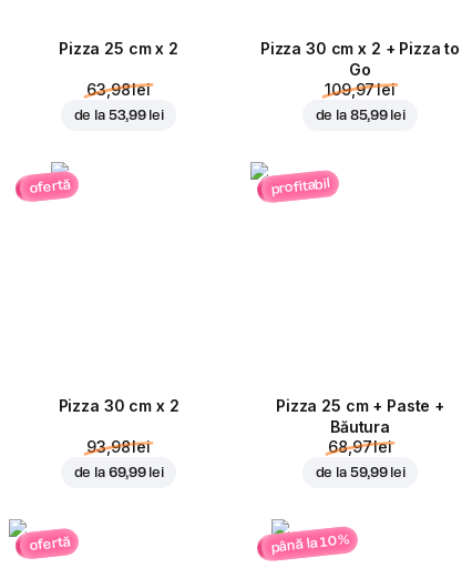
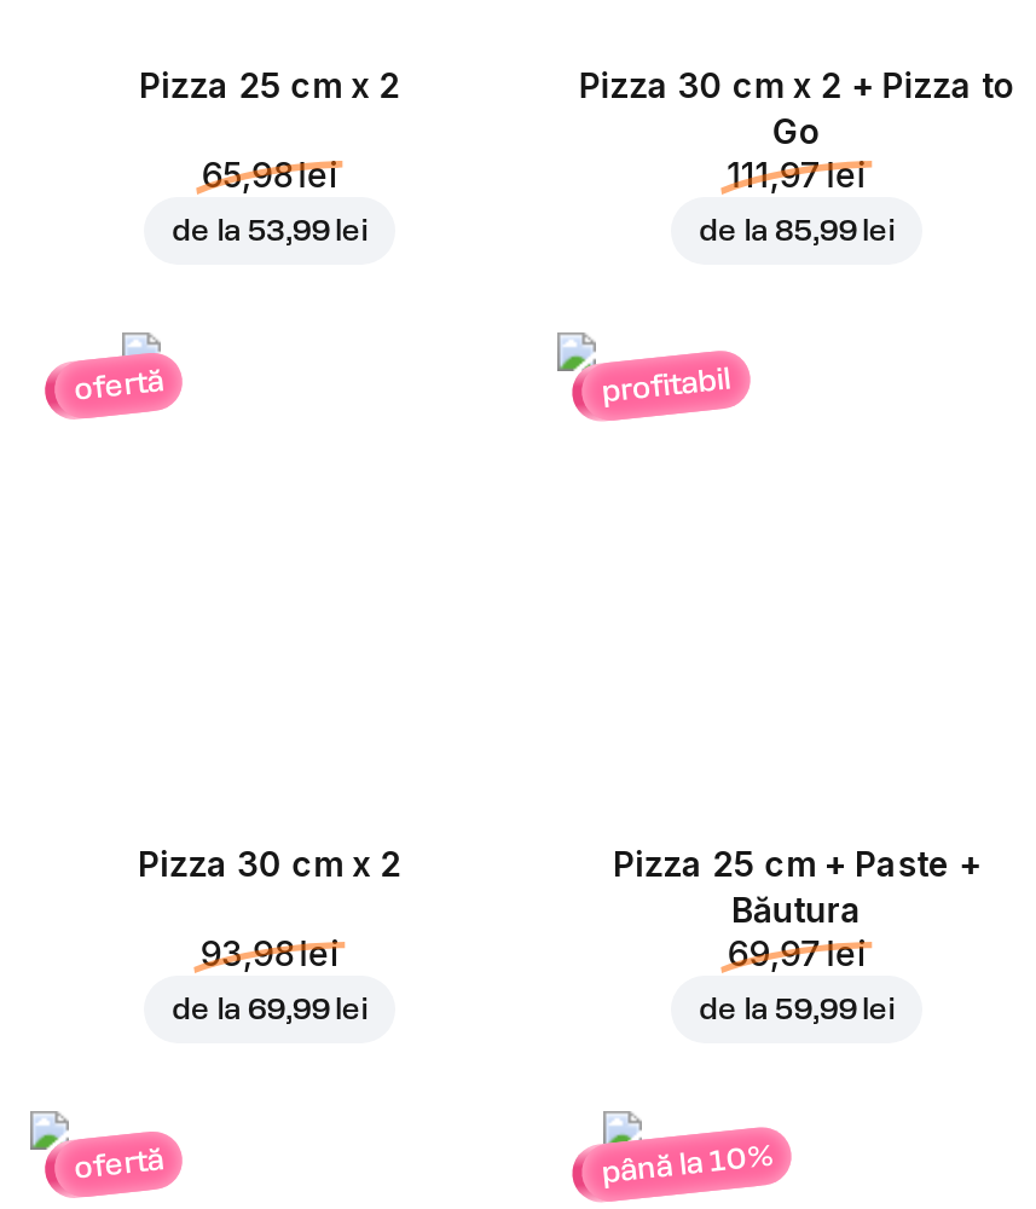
[87,80,151,99] 63,98 lei -> [201,153,338,194] 65,98 lei
[325,80,395,99] 109,97 lei -> [727,153,866,194] 111,97 lei
[328,437,392,456] 68,97 lei -> [727,933,867,974] 69,97 lei

